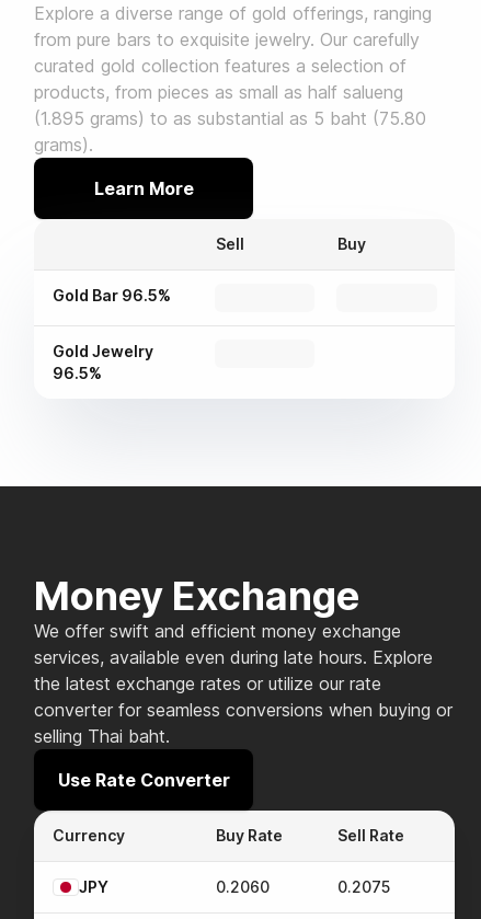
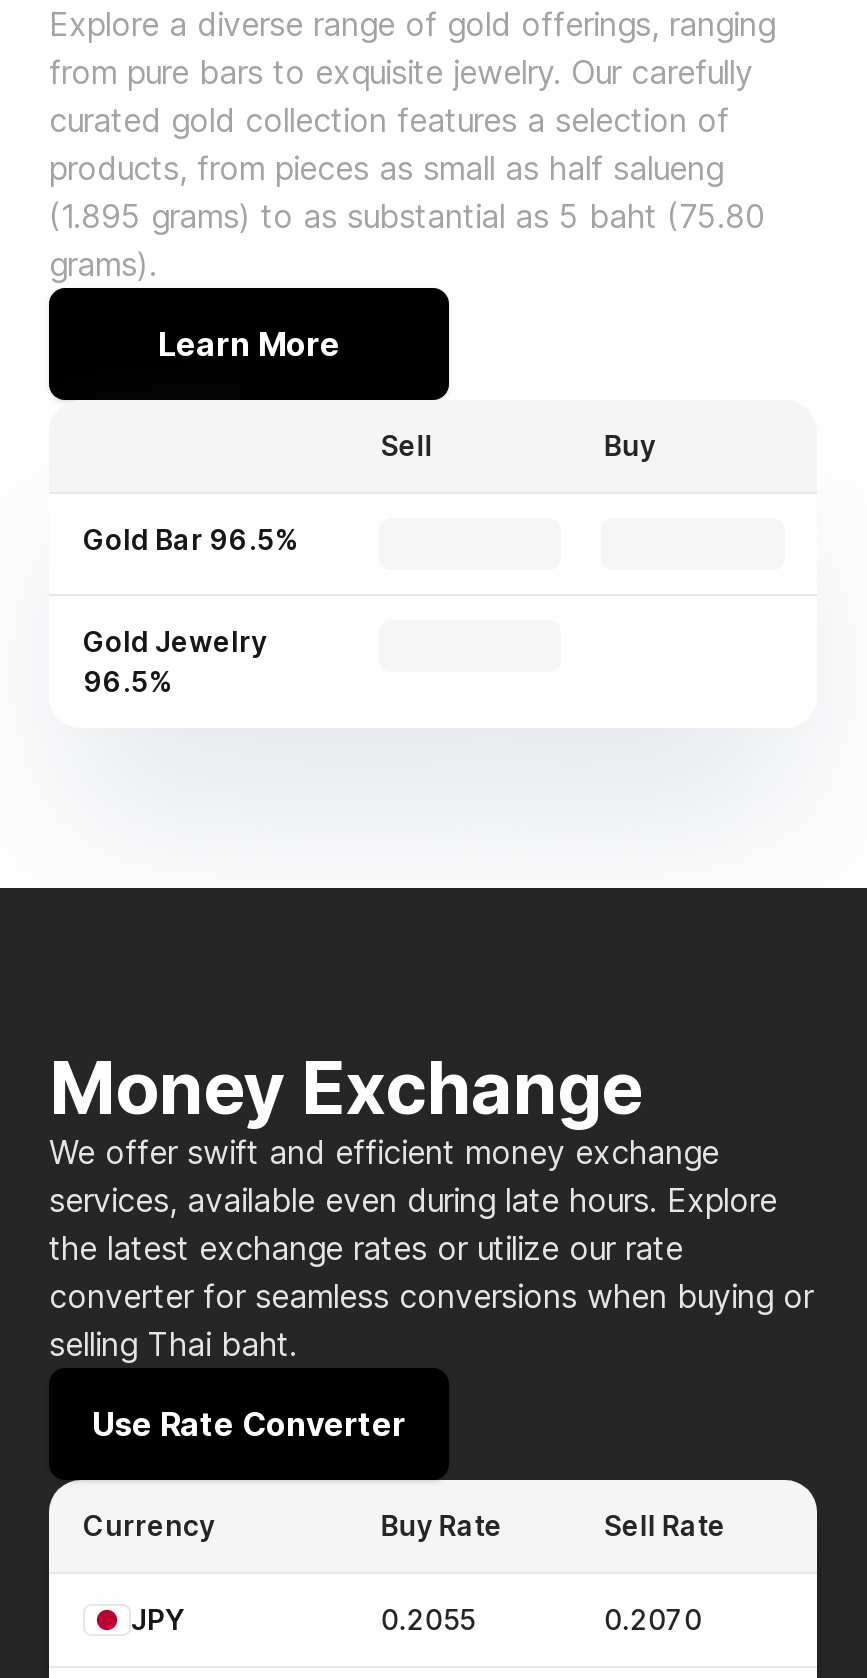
[216,877,269,896] 0.2060 -> [381,1602,475,1636] 0.2055
[338,877,390,896] 0.2075 -> [604,1602,702,1636] 0.2070

